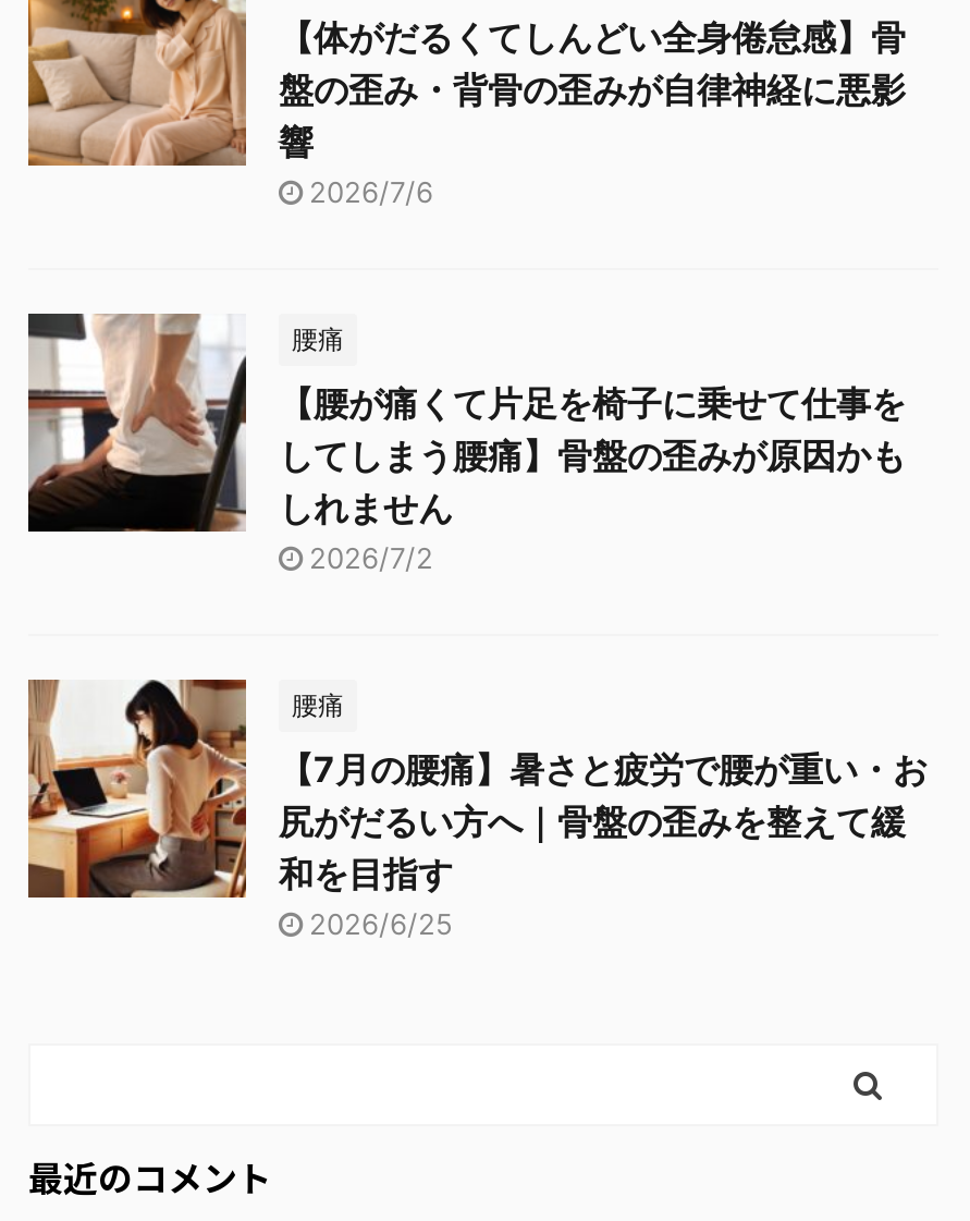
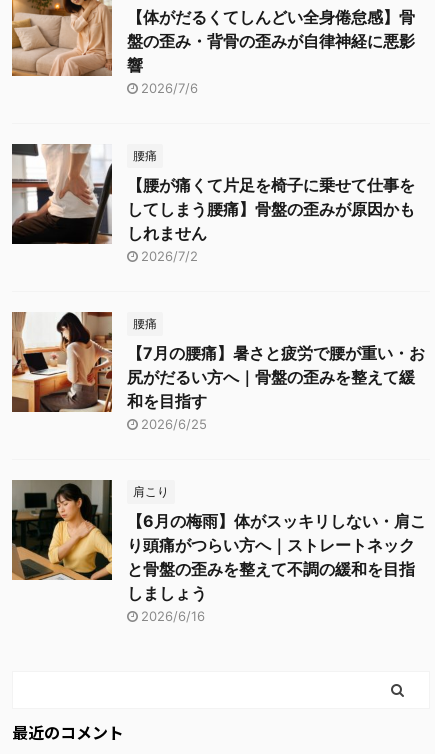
none -> [11,479,426,624] [image] | 肩こり | 【6月の梅雨】体がスッキリしない・肩こ | り頭痛がつらい方へ｜ストレートネック | と骨盤の歪みを整えて不調の緩和を目指 | しましょう | 2026/6/16

